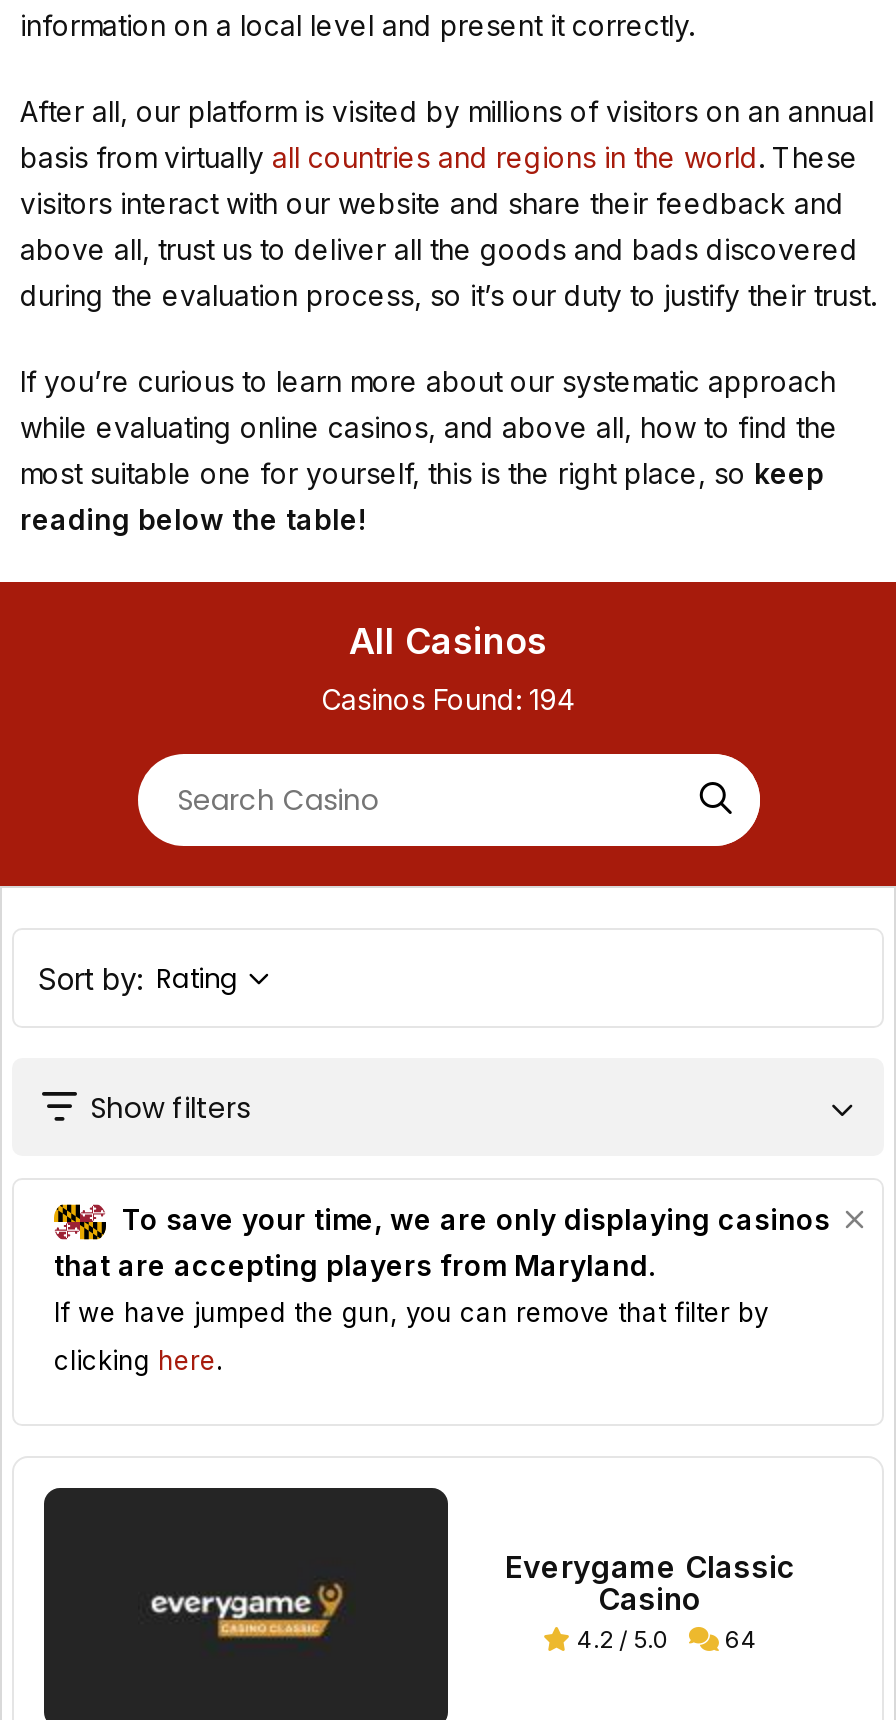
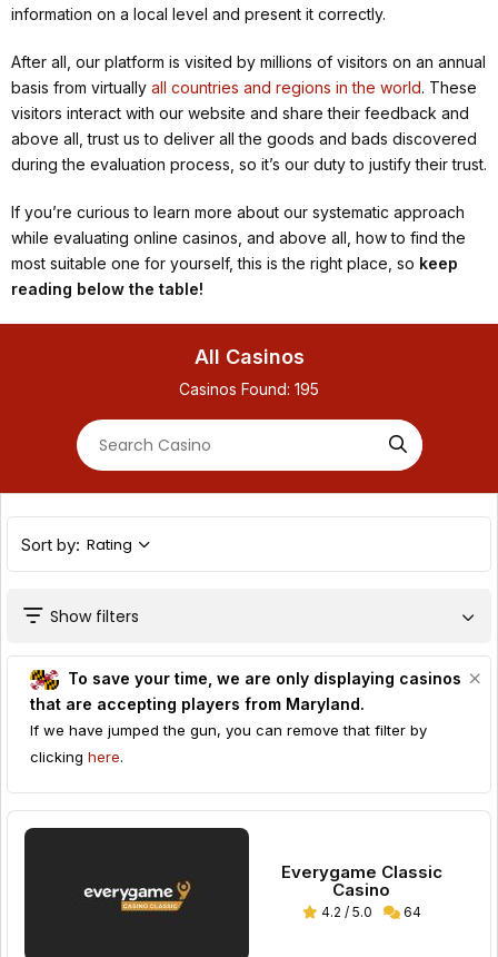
[321,682,575,716] Casinos Found: 194 -> [179,379,319,398] Casinos Found: 195

